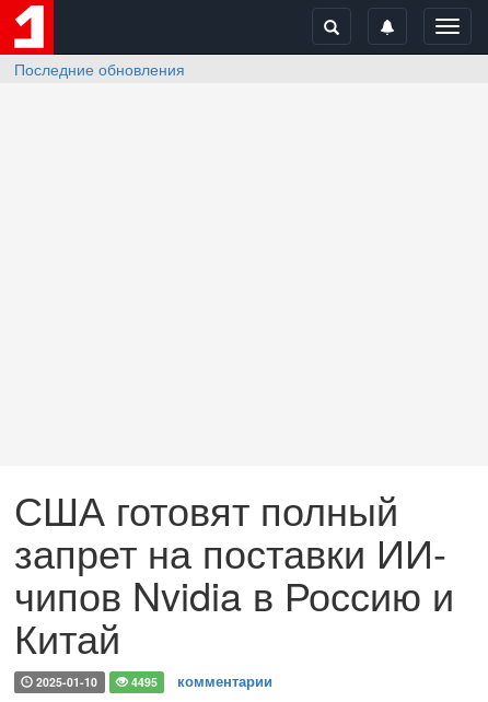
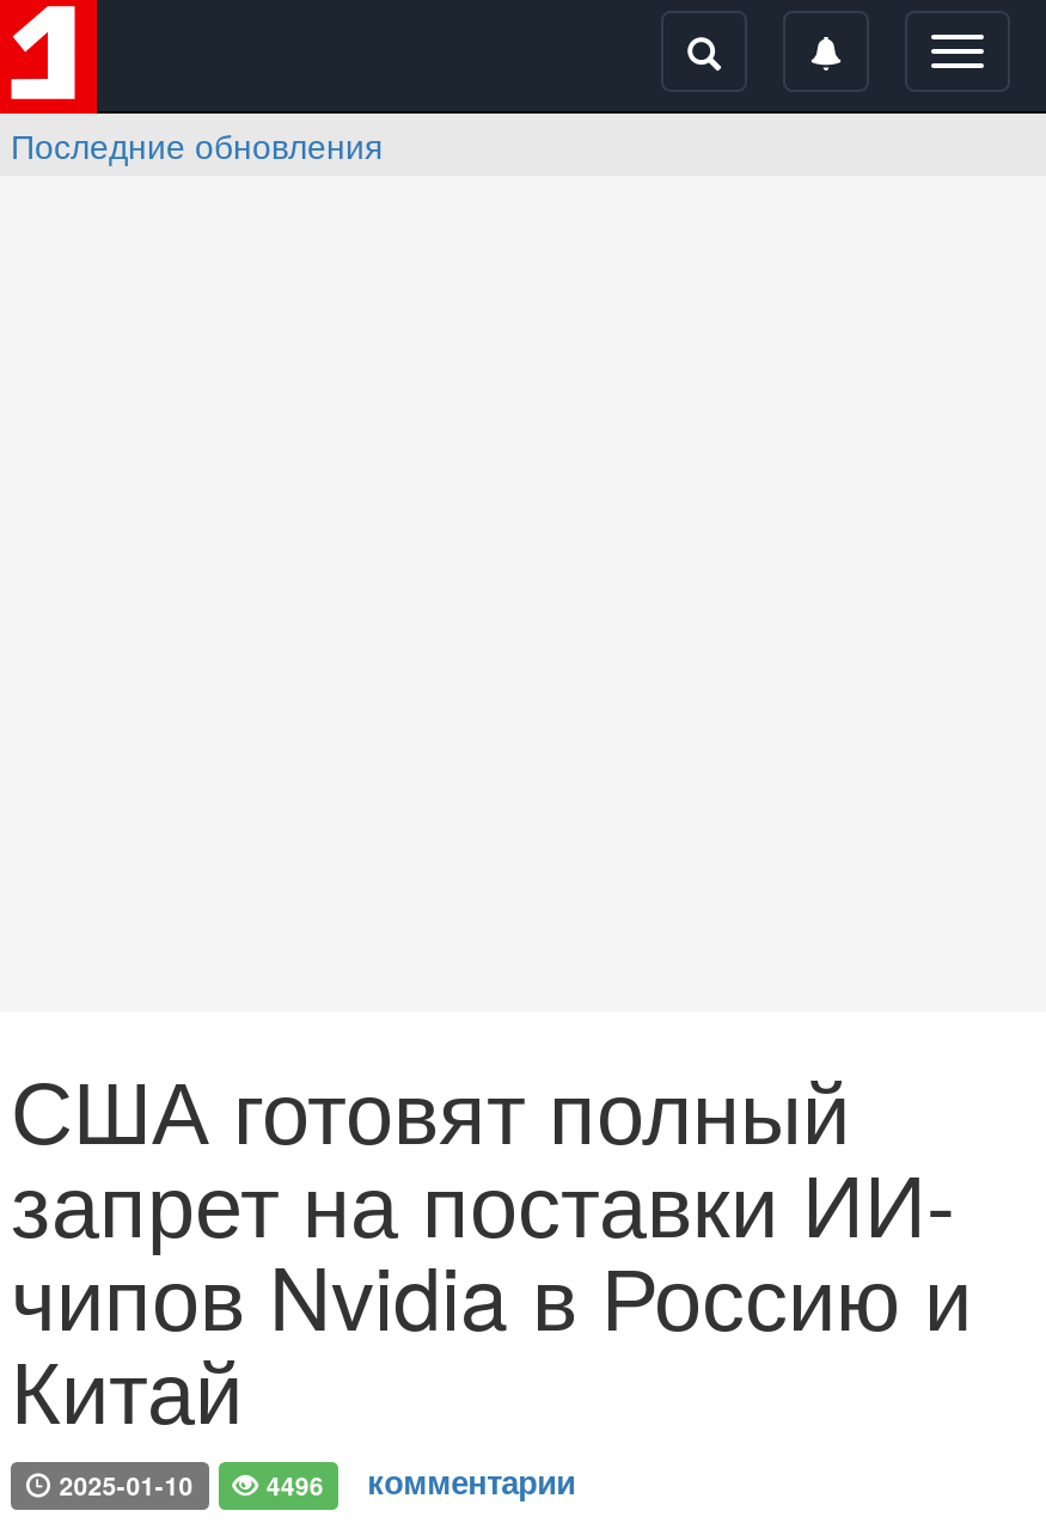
[36,670,273,691] 2025-01-10 4495 комментарии -> [59,1460,575,1505] 2025-01-10 4496 комментарии

